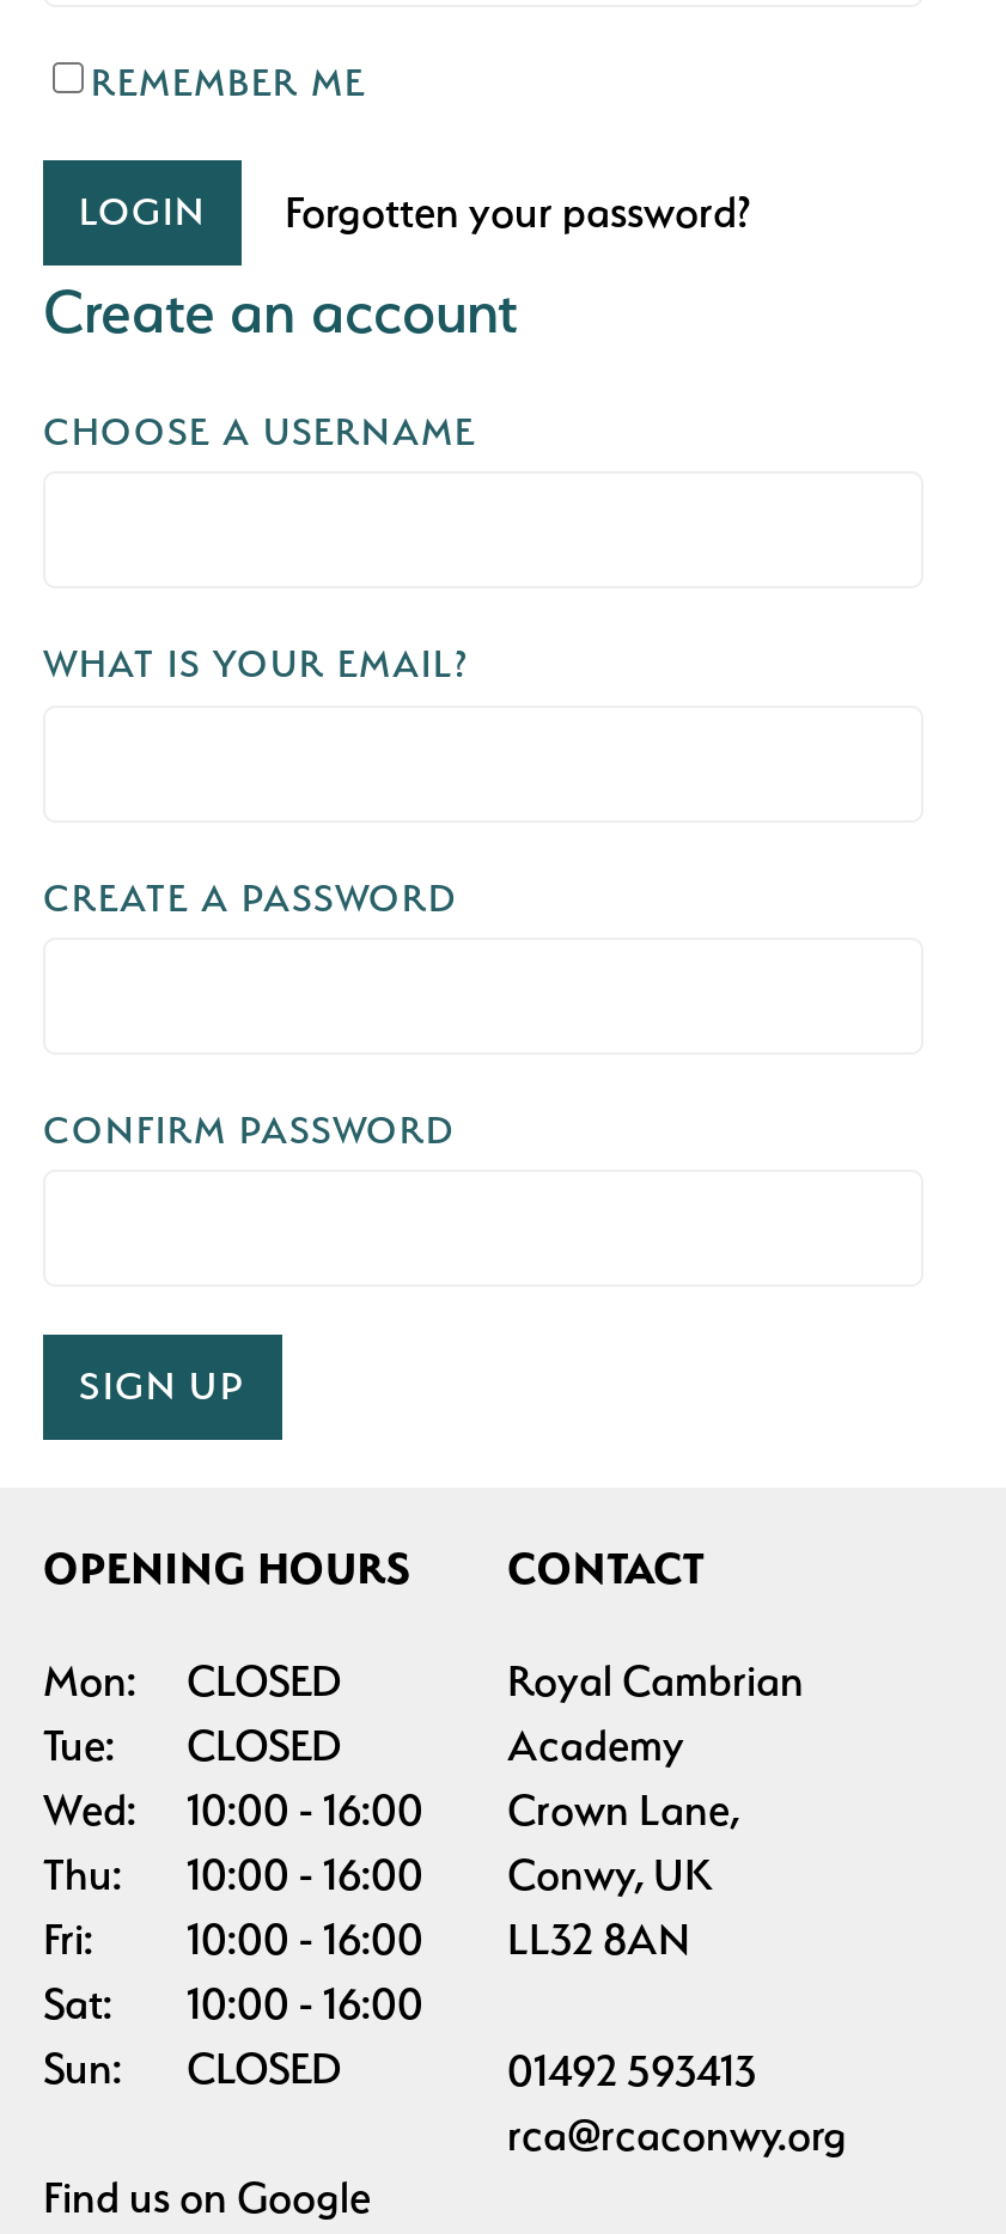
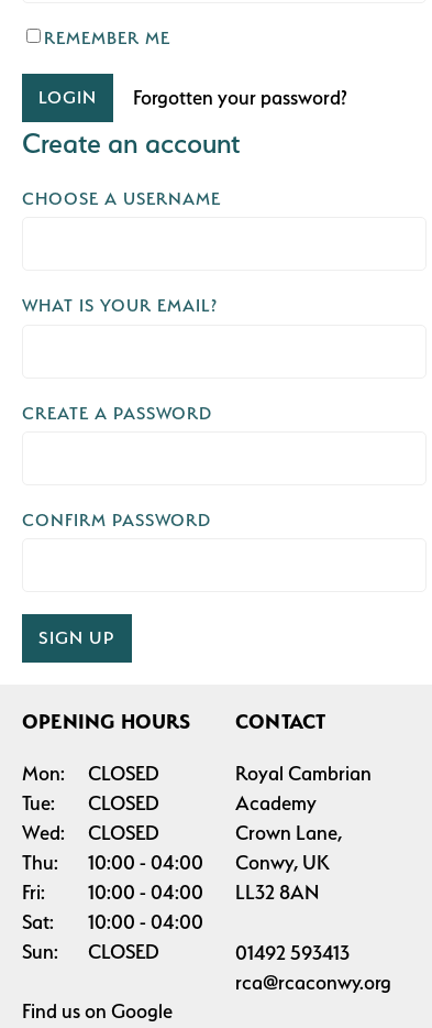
[187,1785,423,1836] 10:00 16:00 -> [88,822,159,845] CLOSED
[43,1850,713,1900] Thu: 10:00 16:00 Conwy, UK -> [22,851,330,874] Thu: 10:00 04:00 Conwy, UK
[43,1914,689,1965] Fri: 10:00 16:00 LL32 8AN -> [22,881,319,904] Fri: 10:00 04:00 LL32 8AN
[43,1979,423,2029] Sat: 10:00 16:00 -> [22,911,203,934] Sat: 10:00 04:00

